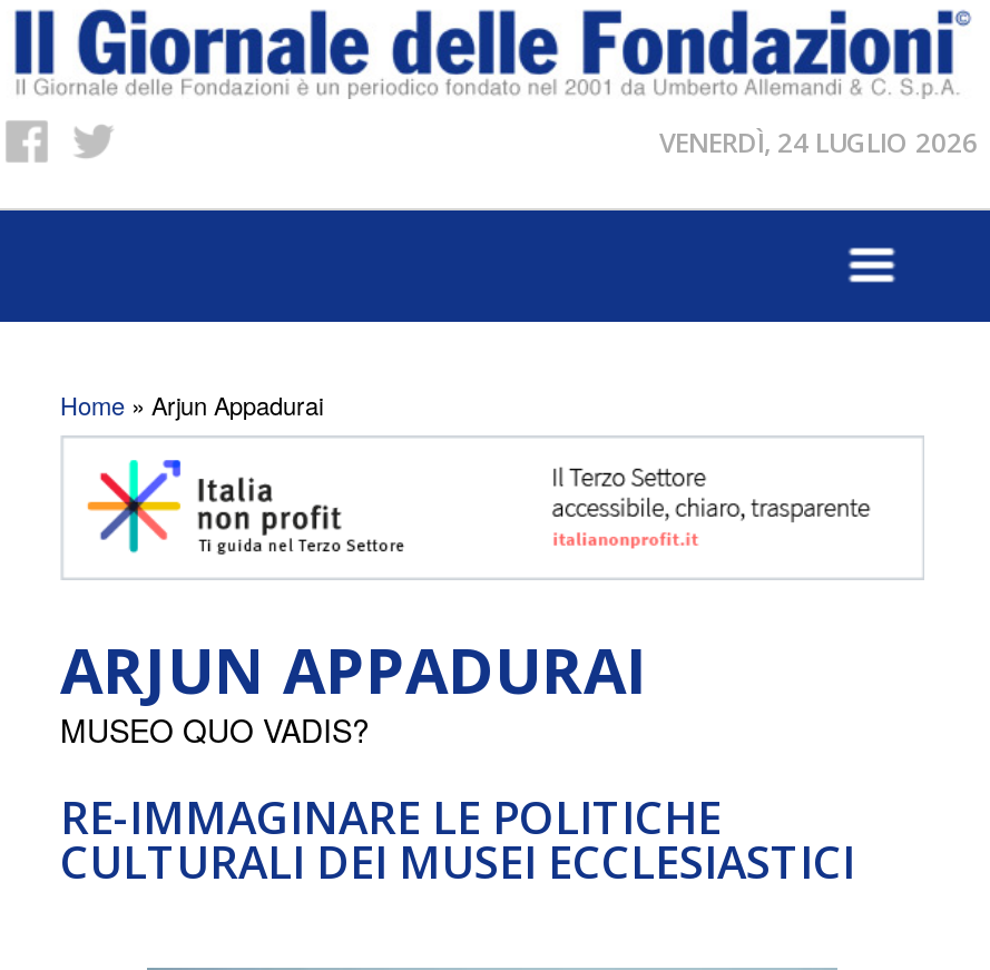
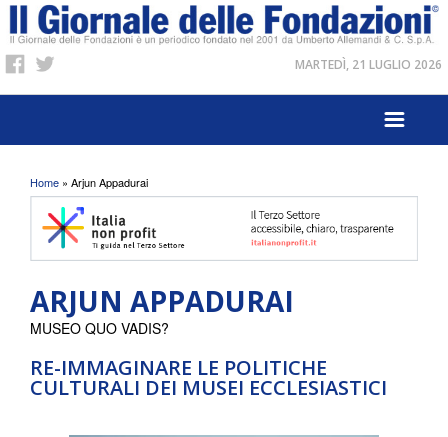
[659,124,978,161] VENERDÌ, 24 LUGLIO 2026 -> [295,56,442,73] MARTEDÌ, 21 LUGLIO 2026

